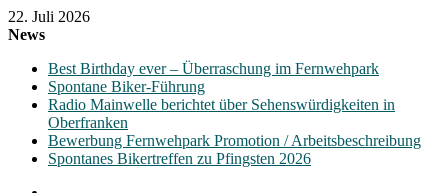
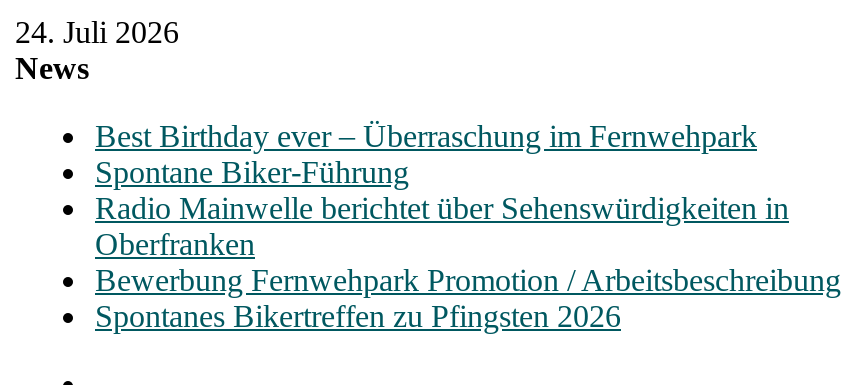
[8,8,90,25] 22. Juli 2026 -> [15,15,179,49] 24. Juli 2026

